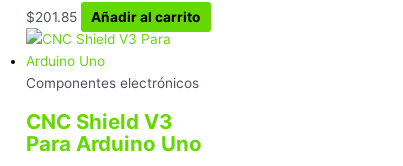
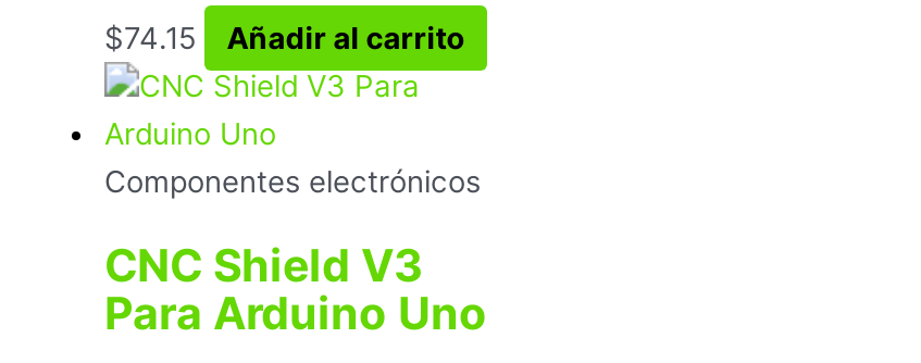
[26,9,200,25] $201.85 Añadir al carrito -> [104,21,464,56] $74.15 Añadir al carrito

